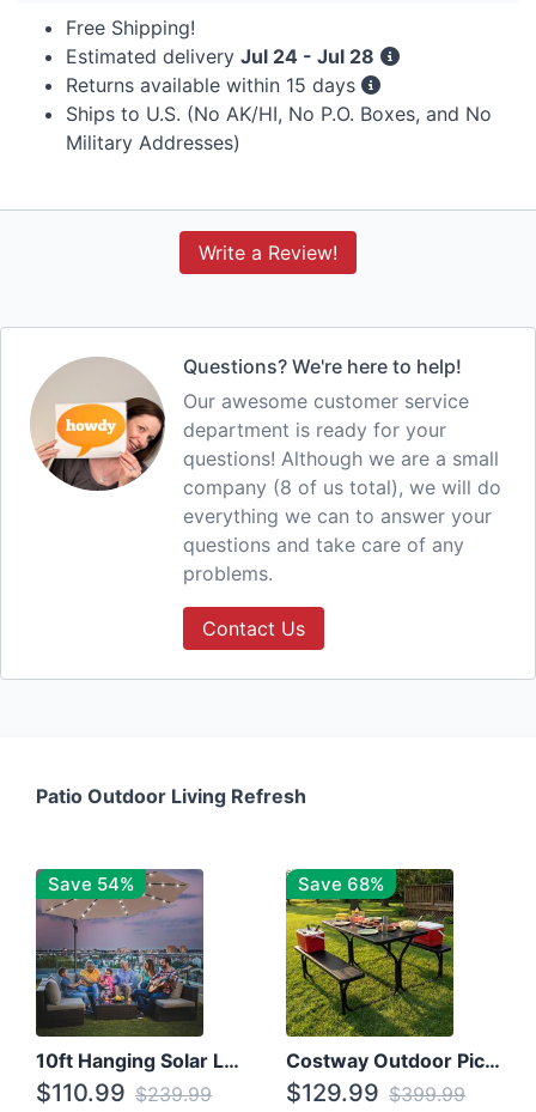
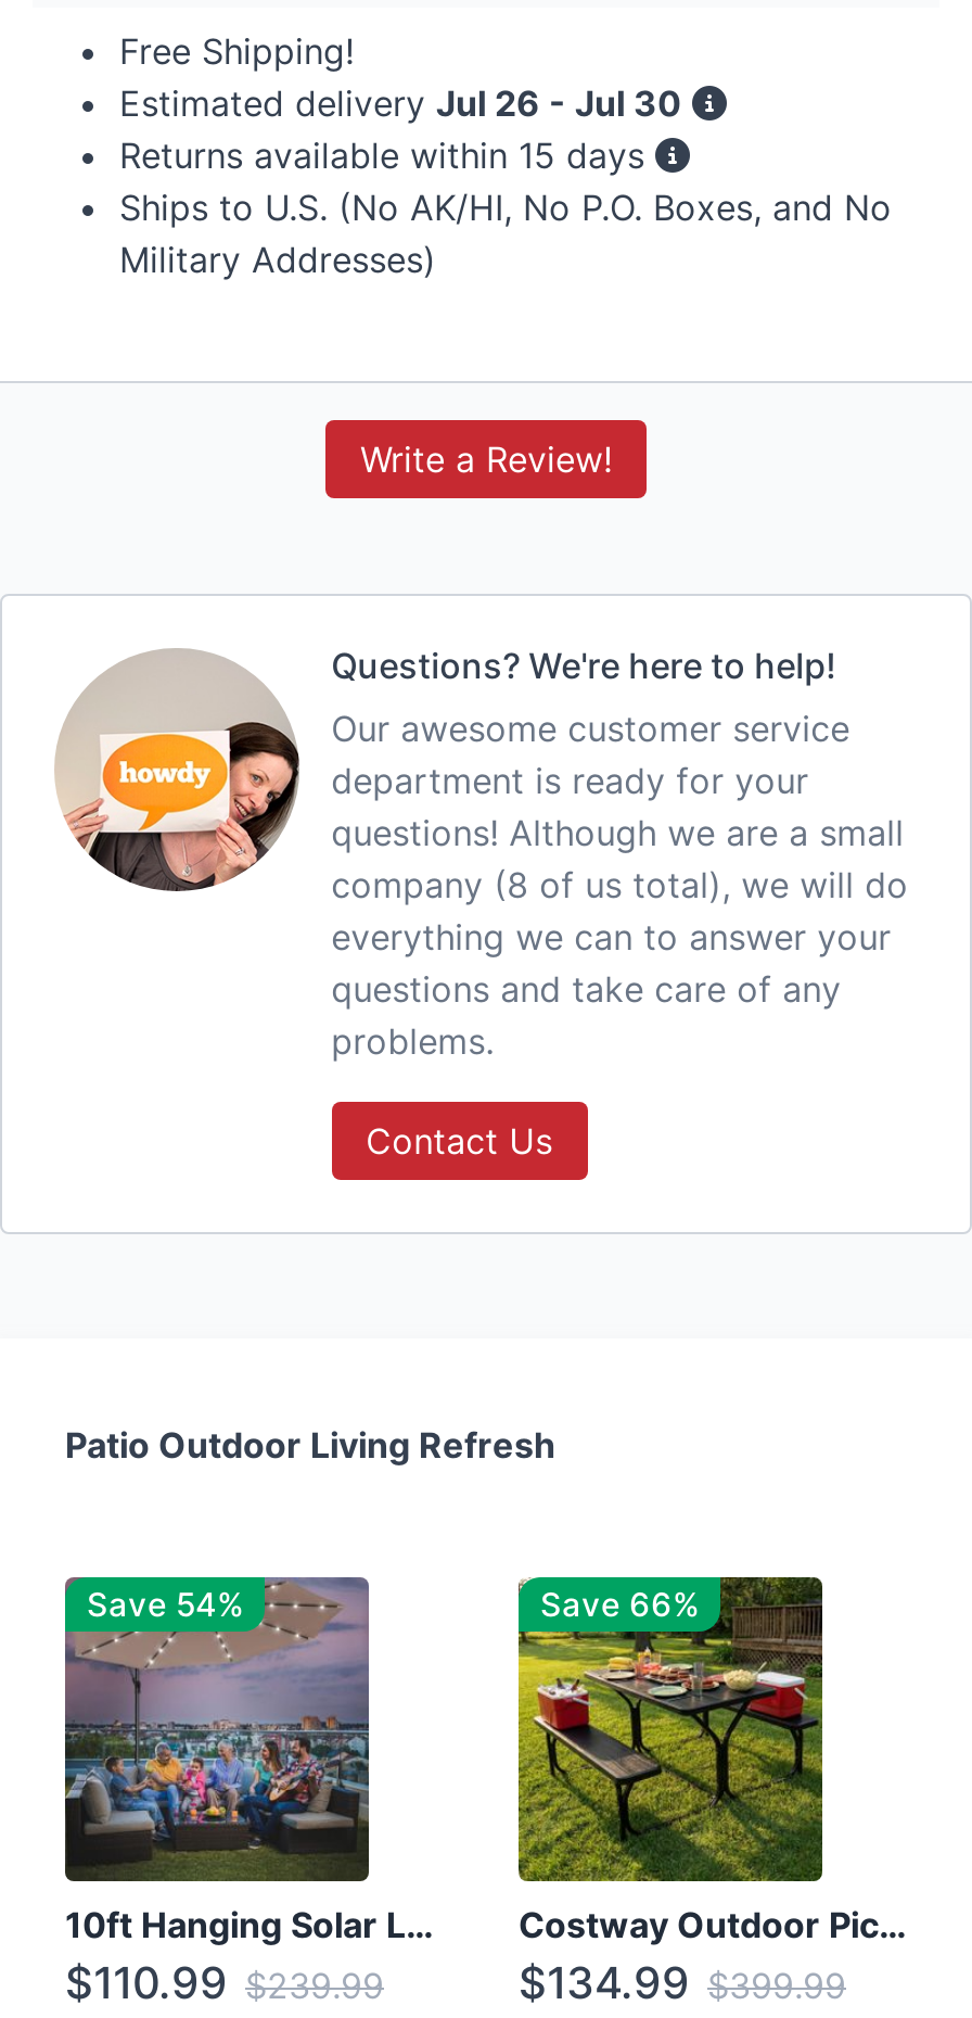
[66,44,374,68] Estimated delivery Jul 24 - Jul 28 -> [119,81,681,124] Estimated delivery Jul 26 - Jul 30
[298,872,384,895] Save 68% -> [540,1583,699,1624] Save 66%
[286,1078,465,1107] $129.99 $399.99 -> [519,1957,846,2009] $134.99 $399.99

